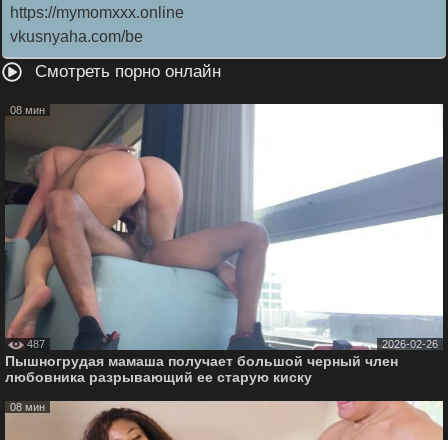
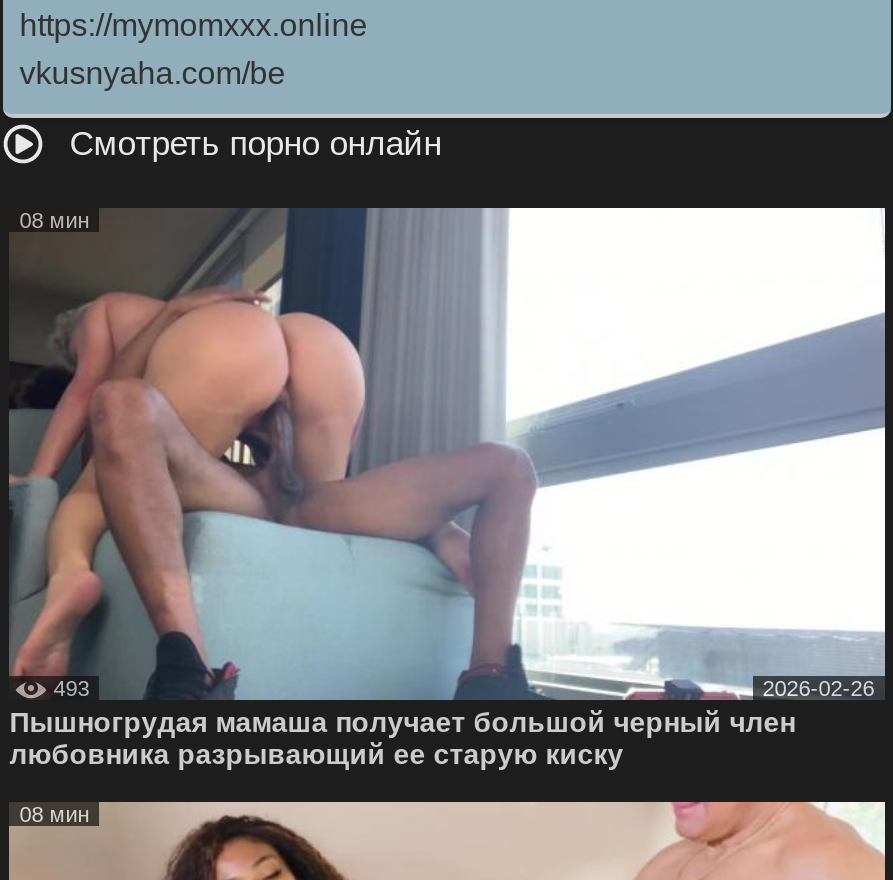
[27,338,45,350] 487 -> [53,676,89,700] 493

